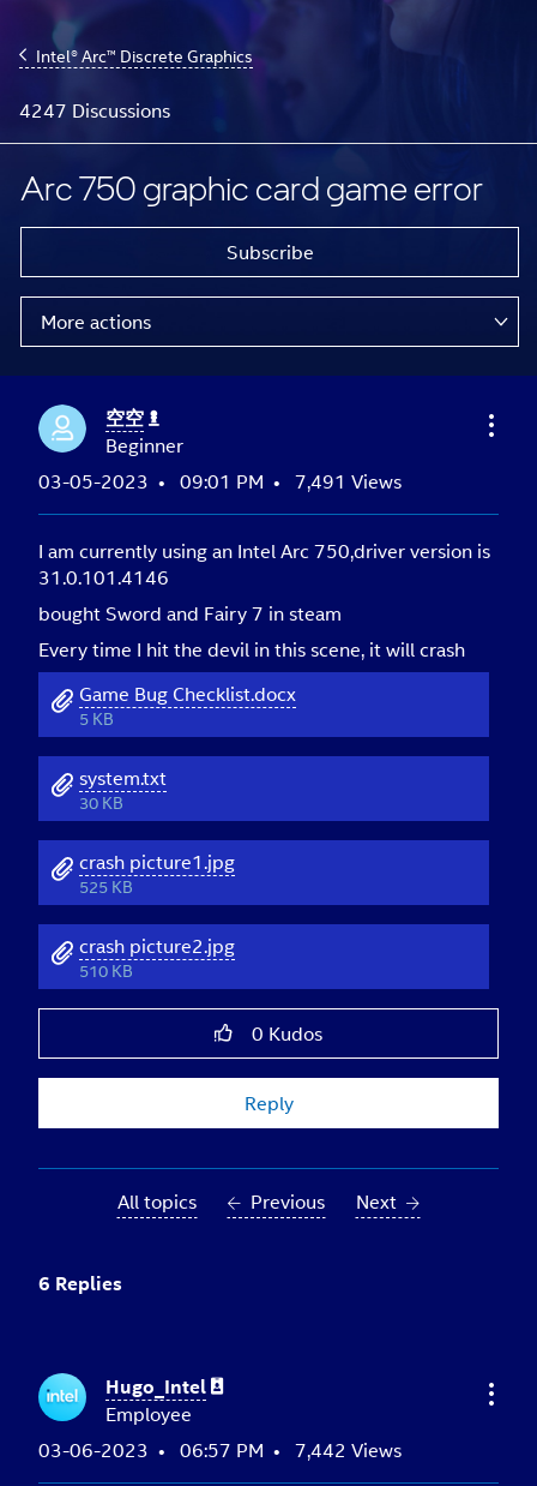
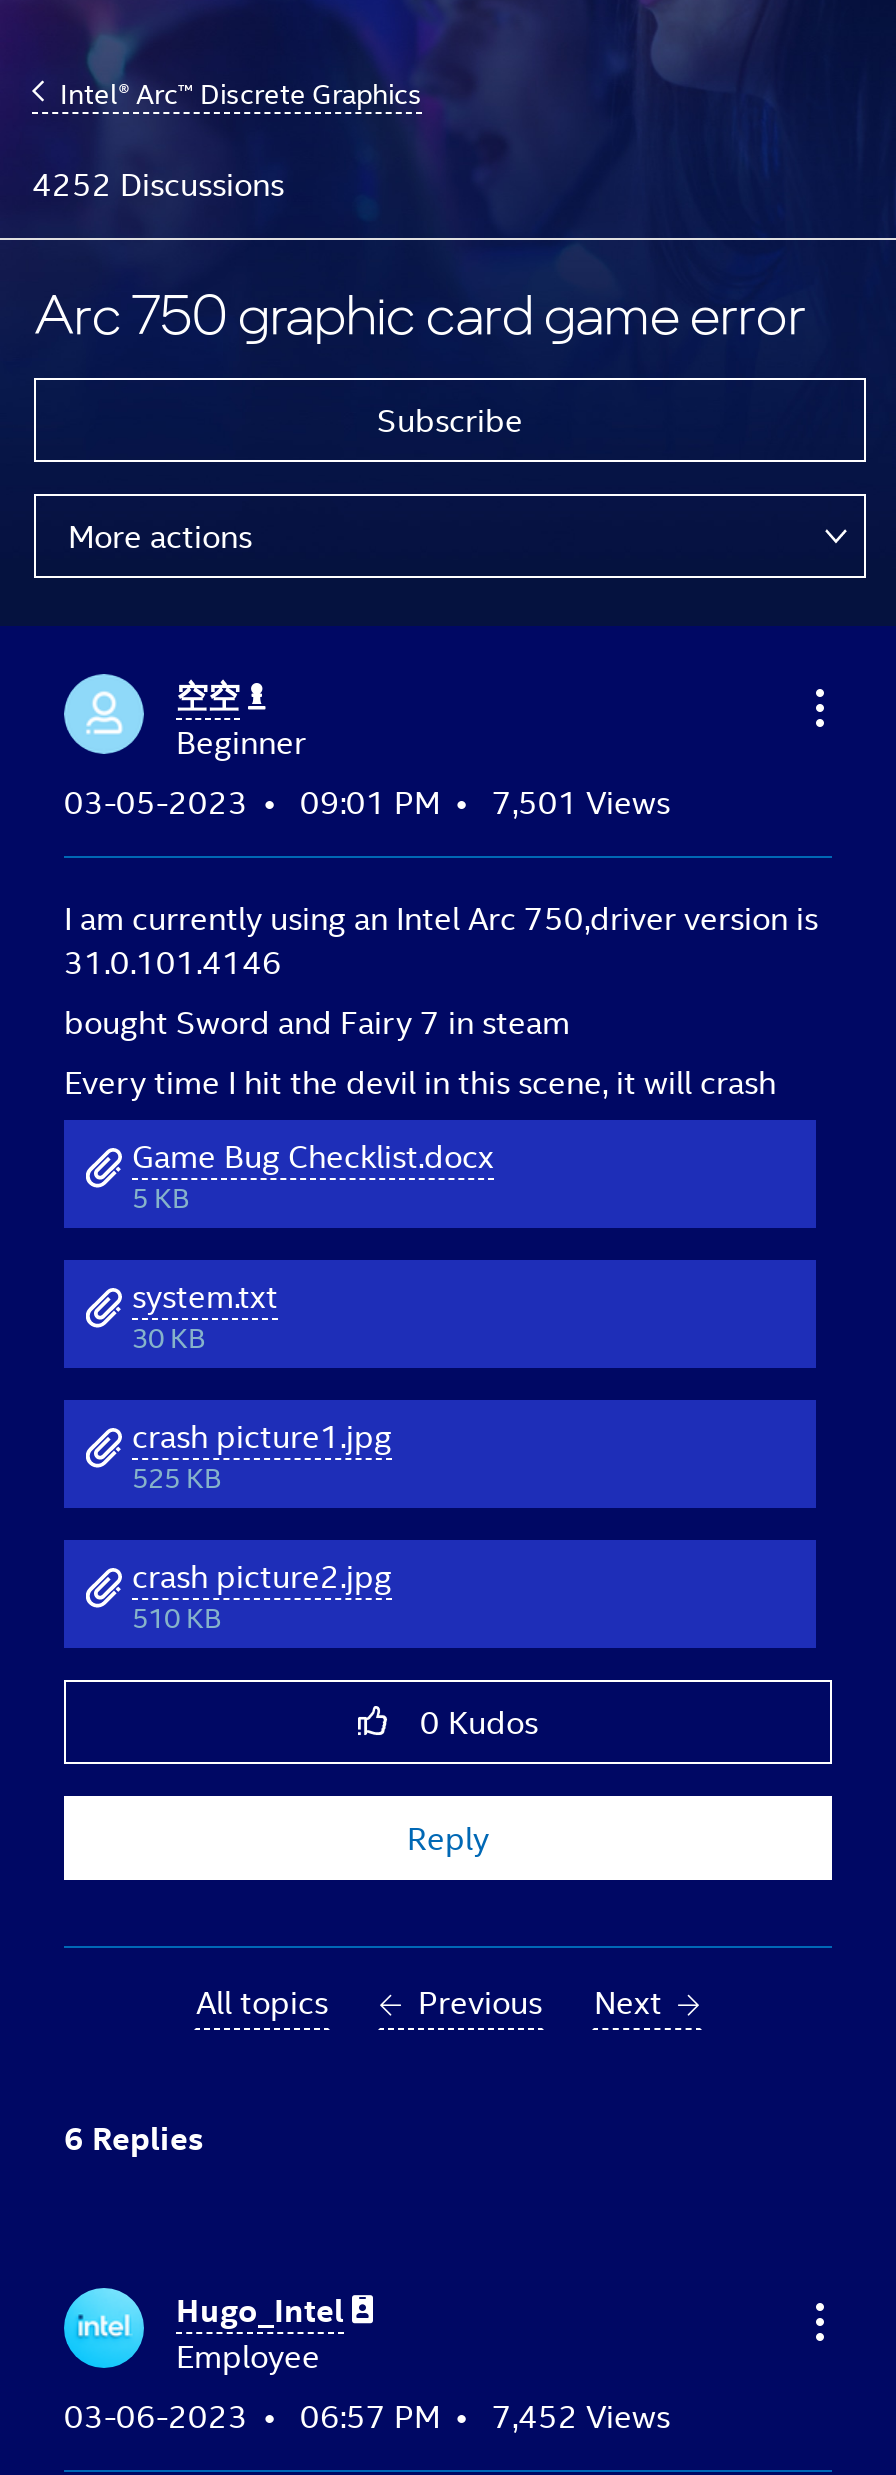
[19,96,170,124] 4247 Discussions -> [32,160,284,206] 4252 Discussions
[38,467,402,495] 03-05-2023 09:01 PM 7,491 Views -> [64,778,670,824] 03-05-2023 09:01 PM 7,501 Views
[38,1436,402,1463] 03-06-2023 06:57 PM 7,442 Views -> [64,2392,670,2438] 03-06-2023 06:57 PM 7,452 Views

